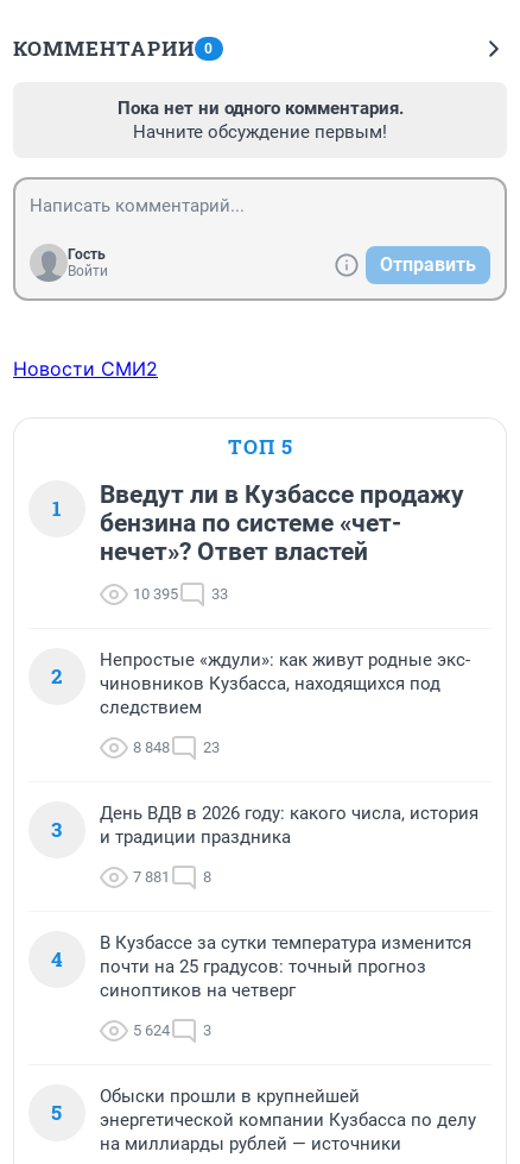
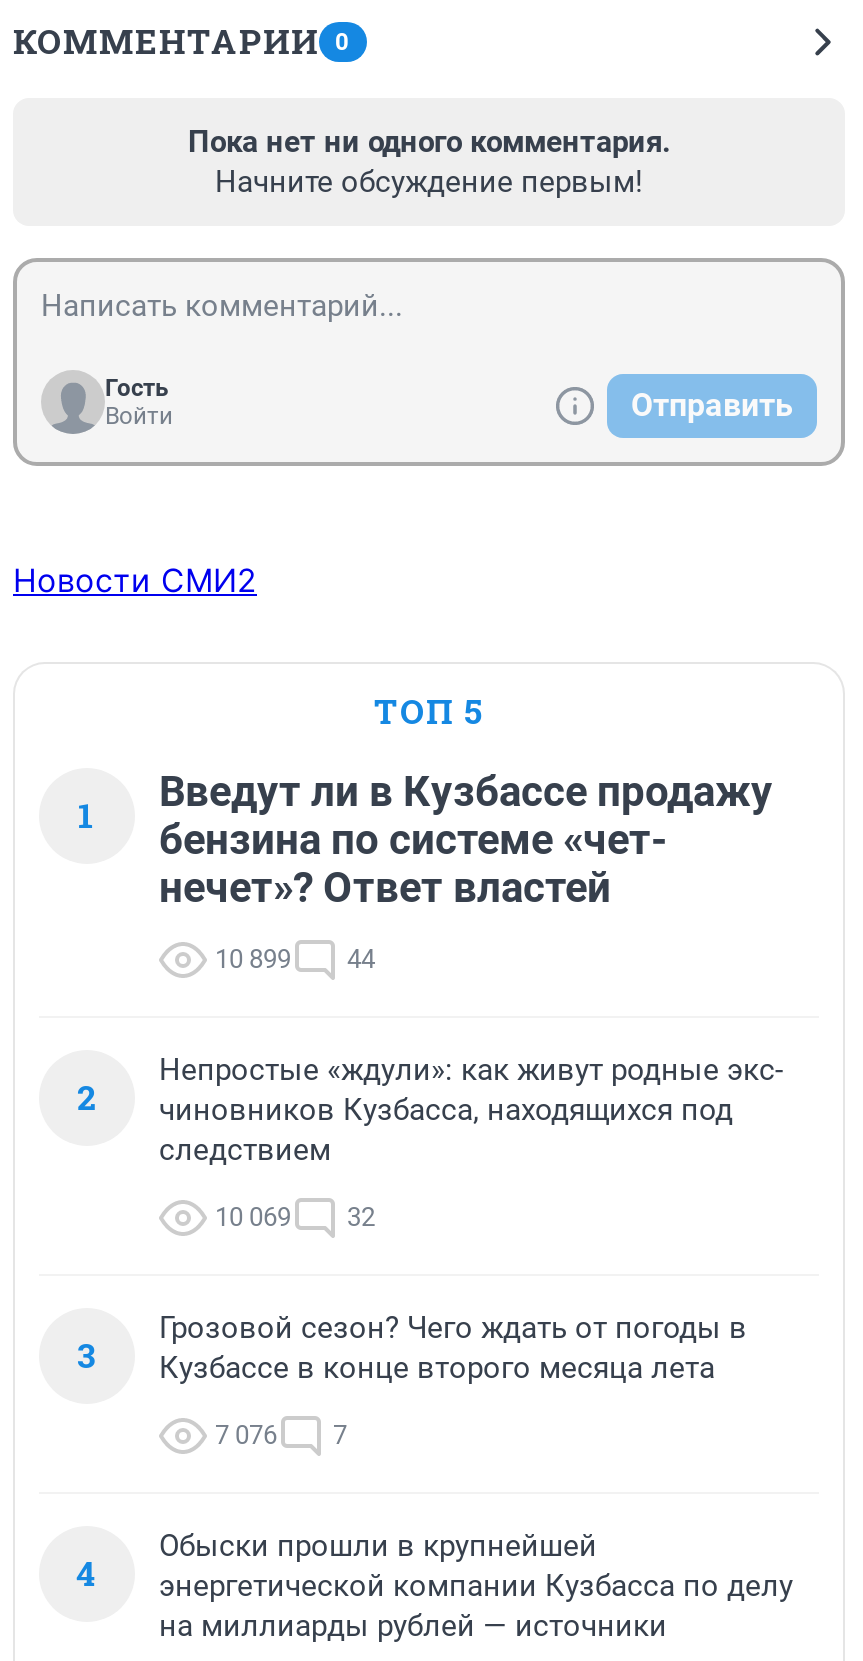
[133,585,178,602] 10 395 -> [215,943,291,973] 10 899
[211,585,228,602] 33 -> [347,943,375,973] 44
[133,738,170,756] 8 848 -> [215,1201,291,1231] 10 069
[203,738,220,756] 23 -> [347,1201,375,1231] 32
[100,802,478,847] День ВДВ в 2026 году: какого числа, история | и традиции праздника -> [159,1309,747,1385] Грозовой сезон? Чего ждать от погоды в | Кузбассе в конце второго месяца лета
[133,868,211,885] 7 881 | 8 -> [215,1419,347,1449] 7 076 | 7
[51,932,471,1126] В Кузбассе за сутки температура изменится | почти на 25 градусов: точный прогноз | синоптиков на четверг | 5 624 | 3 | 5 -> none

